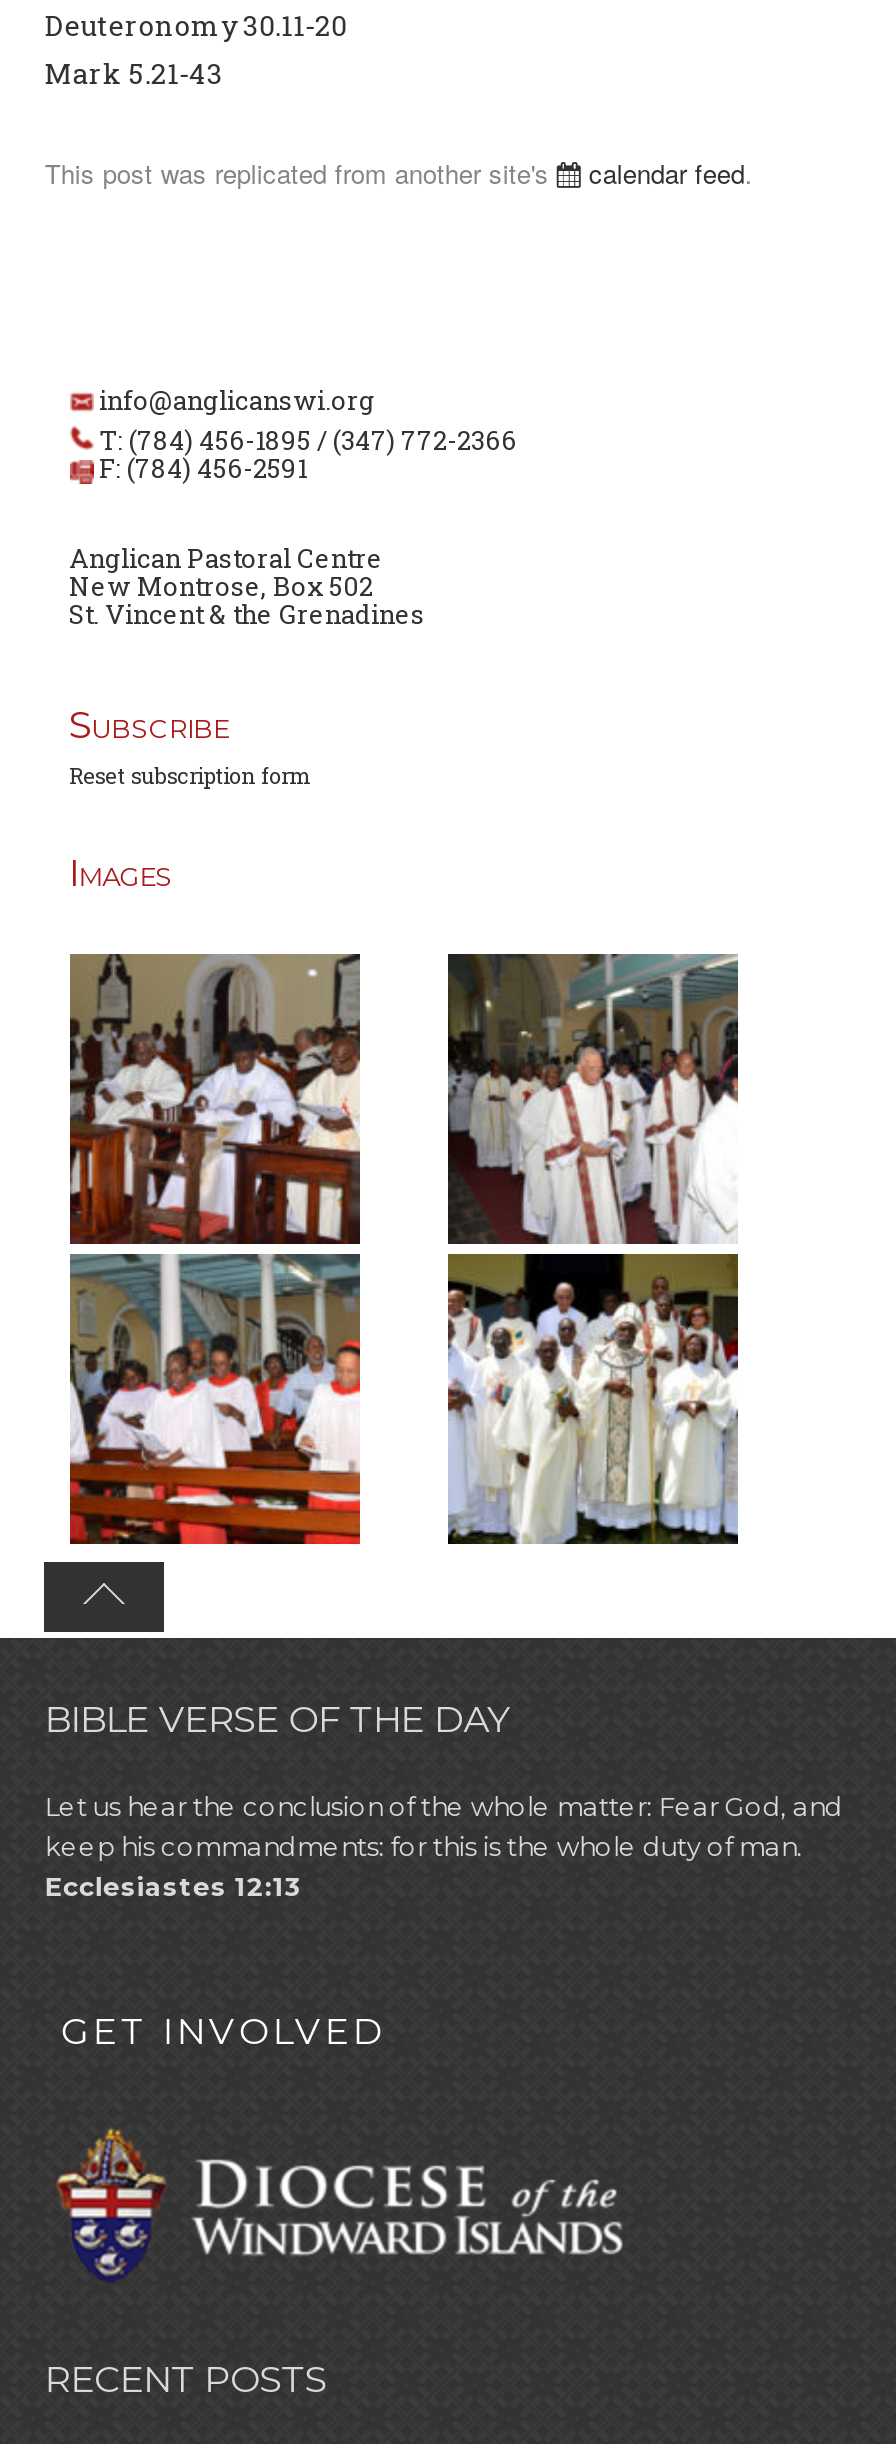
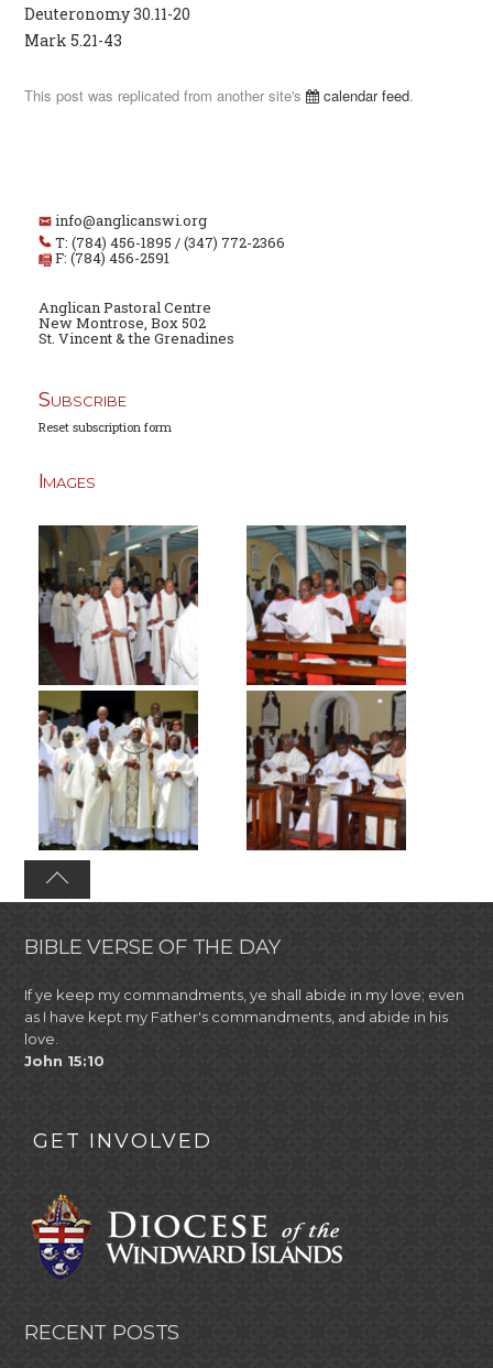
[68,952,362,1546] [image] -> [37,524,199,851] [image]
[446,952,740,1544] [image] -> [245,524,407,850] [image]
[45,1790,843,1902] Let us hear the conclusion of the whole matter: Fear God, and | keep his commandments: for this is the whole duty of man. | Ecclesiastes 12:13 -> [25,986,465,1070] If ye keep my commandments, ye shall abide in my love; even | as I have kept my Father's commandments, and abide in his | love. | John 15:10

